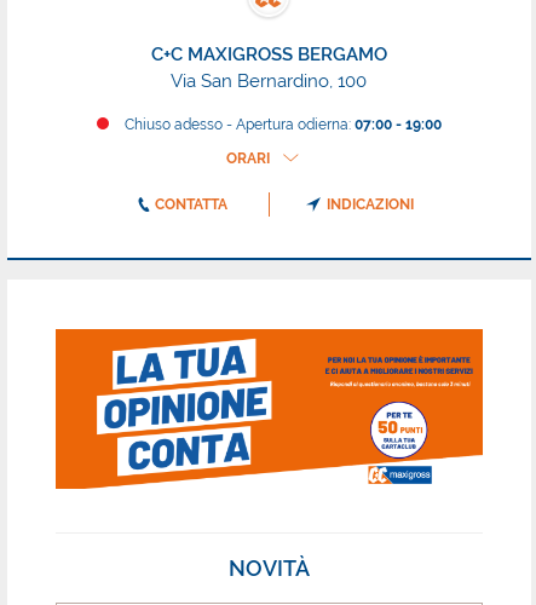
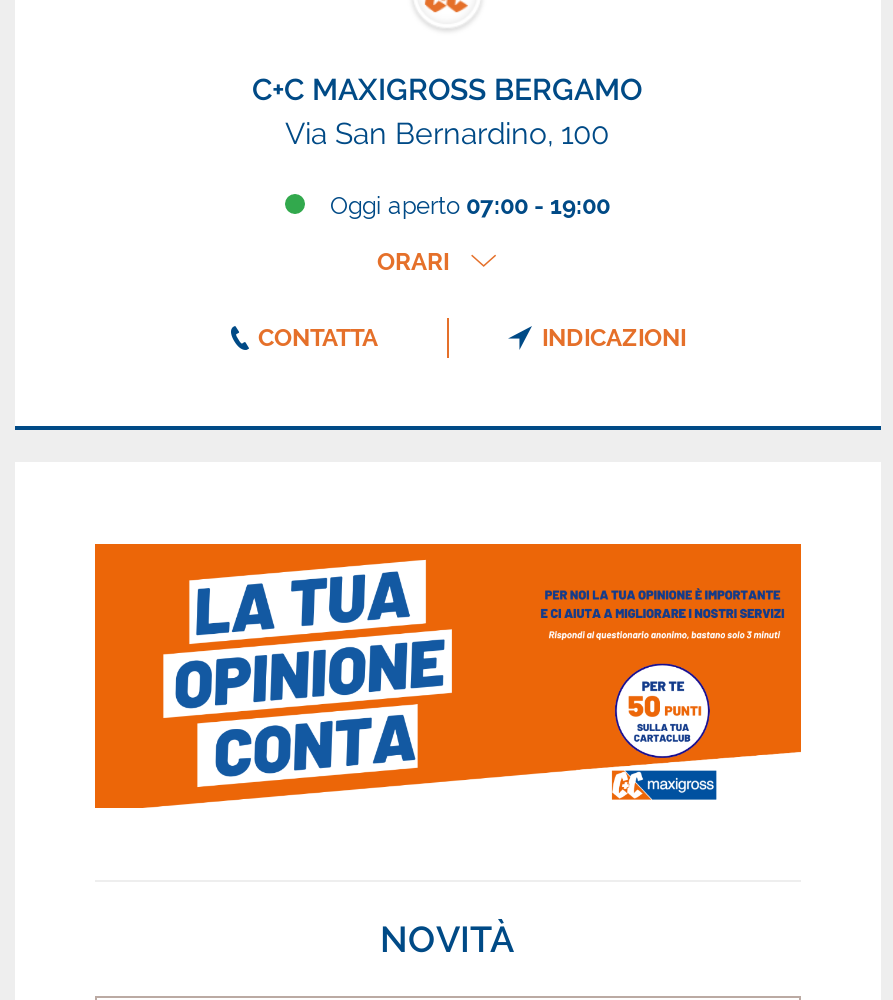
[120,116,441,133] Chiuso adesso - Apertura odierna: 07:00 - 19:00 -> [324,192,610,220] Oggi aperto 07:00 - 19:00

